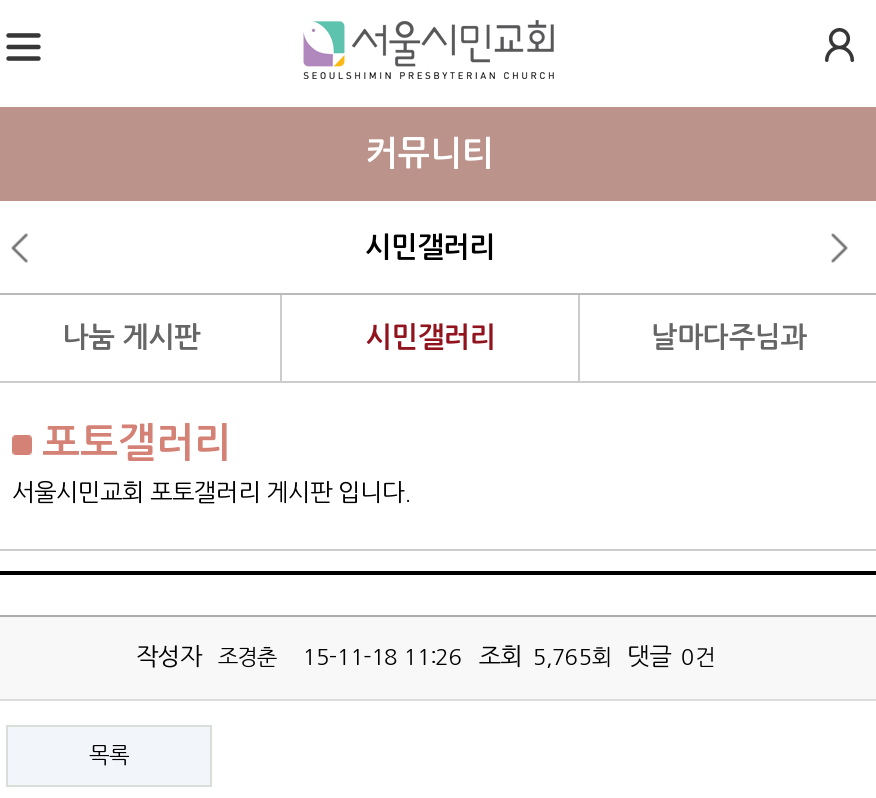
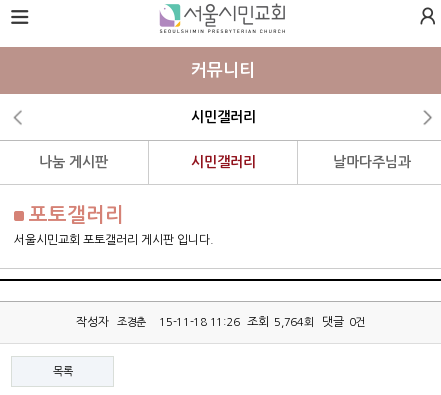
[302,645,714,669] 15-11-18 11:26 조회 5,765회 댓글 0건 -> [159,316,365,328] 15-11-18 11:26 조회 5,764회 댓글 0건

